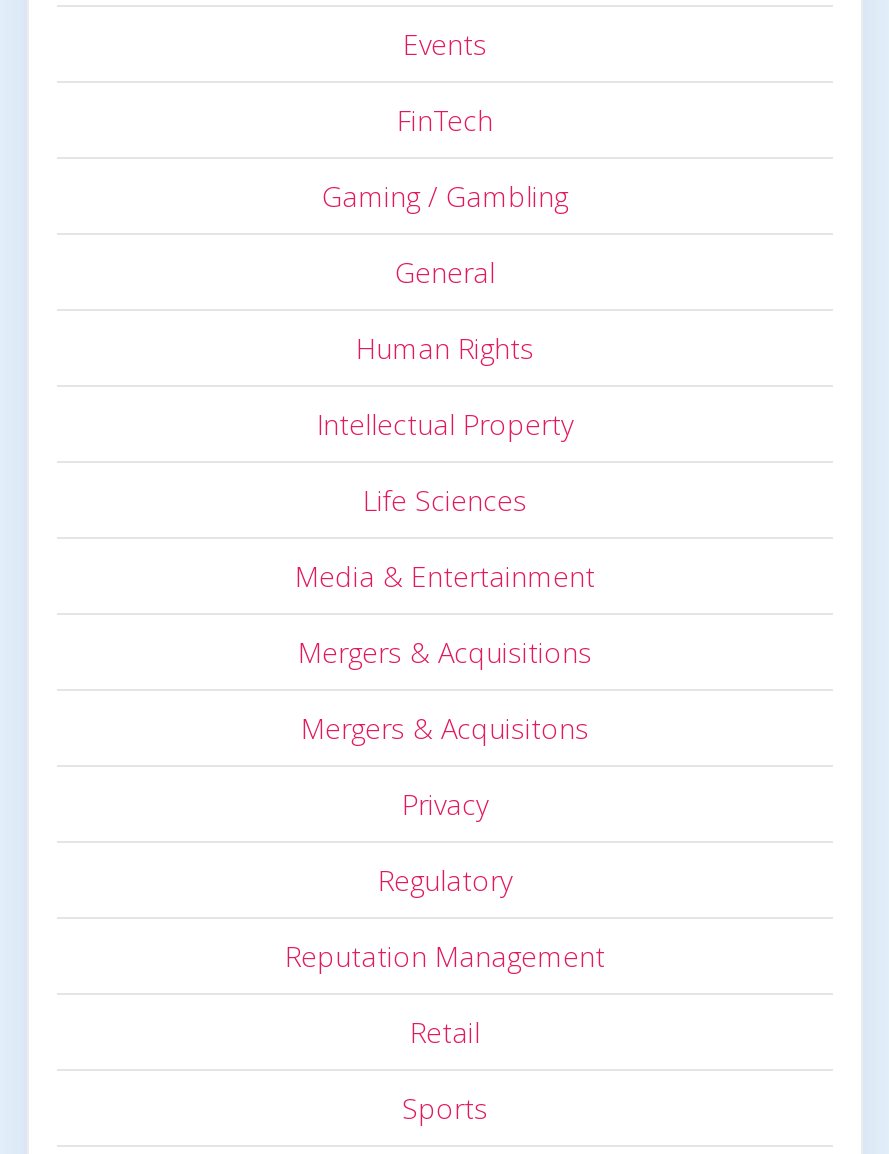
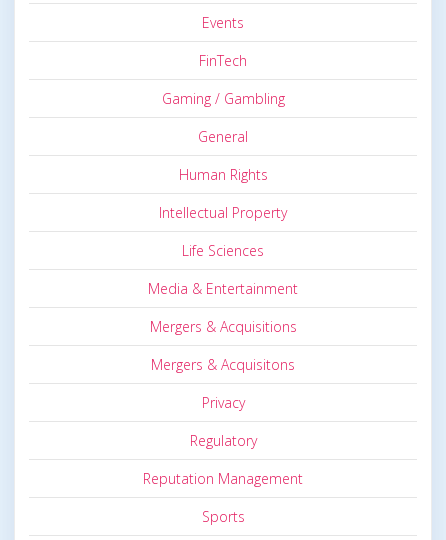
[410,1013,480,1051] Retail -> none

